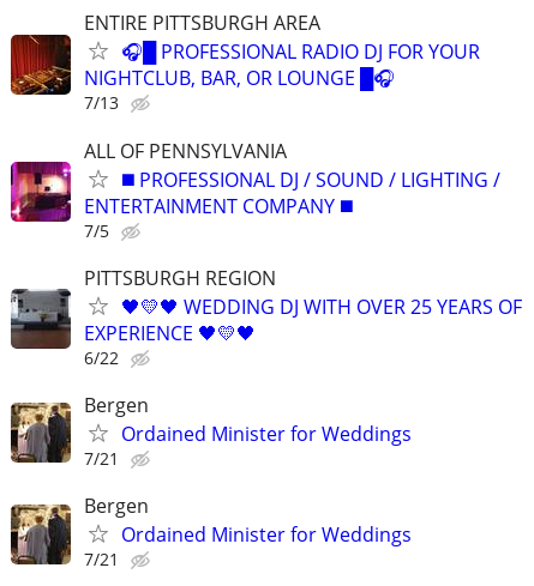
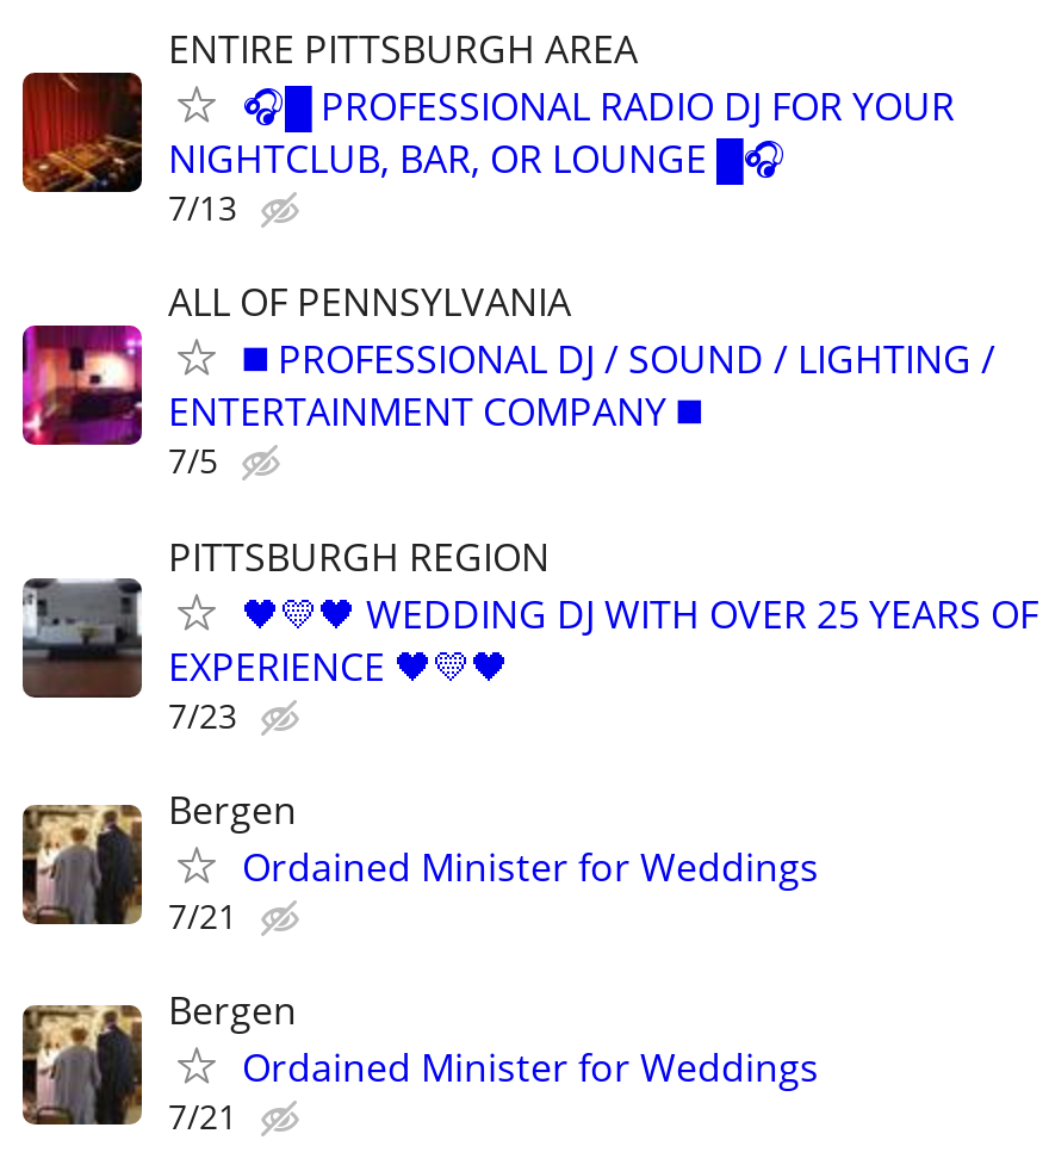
[84,346,119,369] 6/22 -> [168,692,237,737] 7/23

